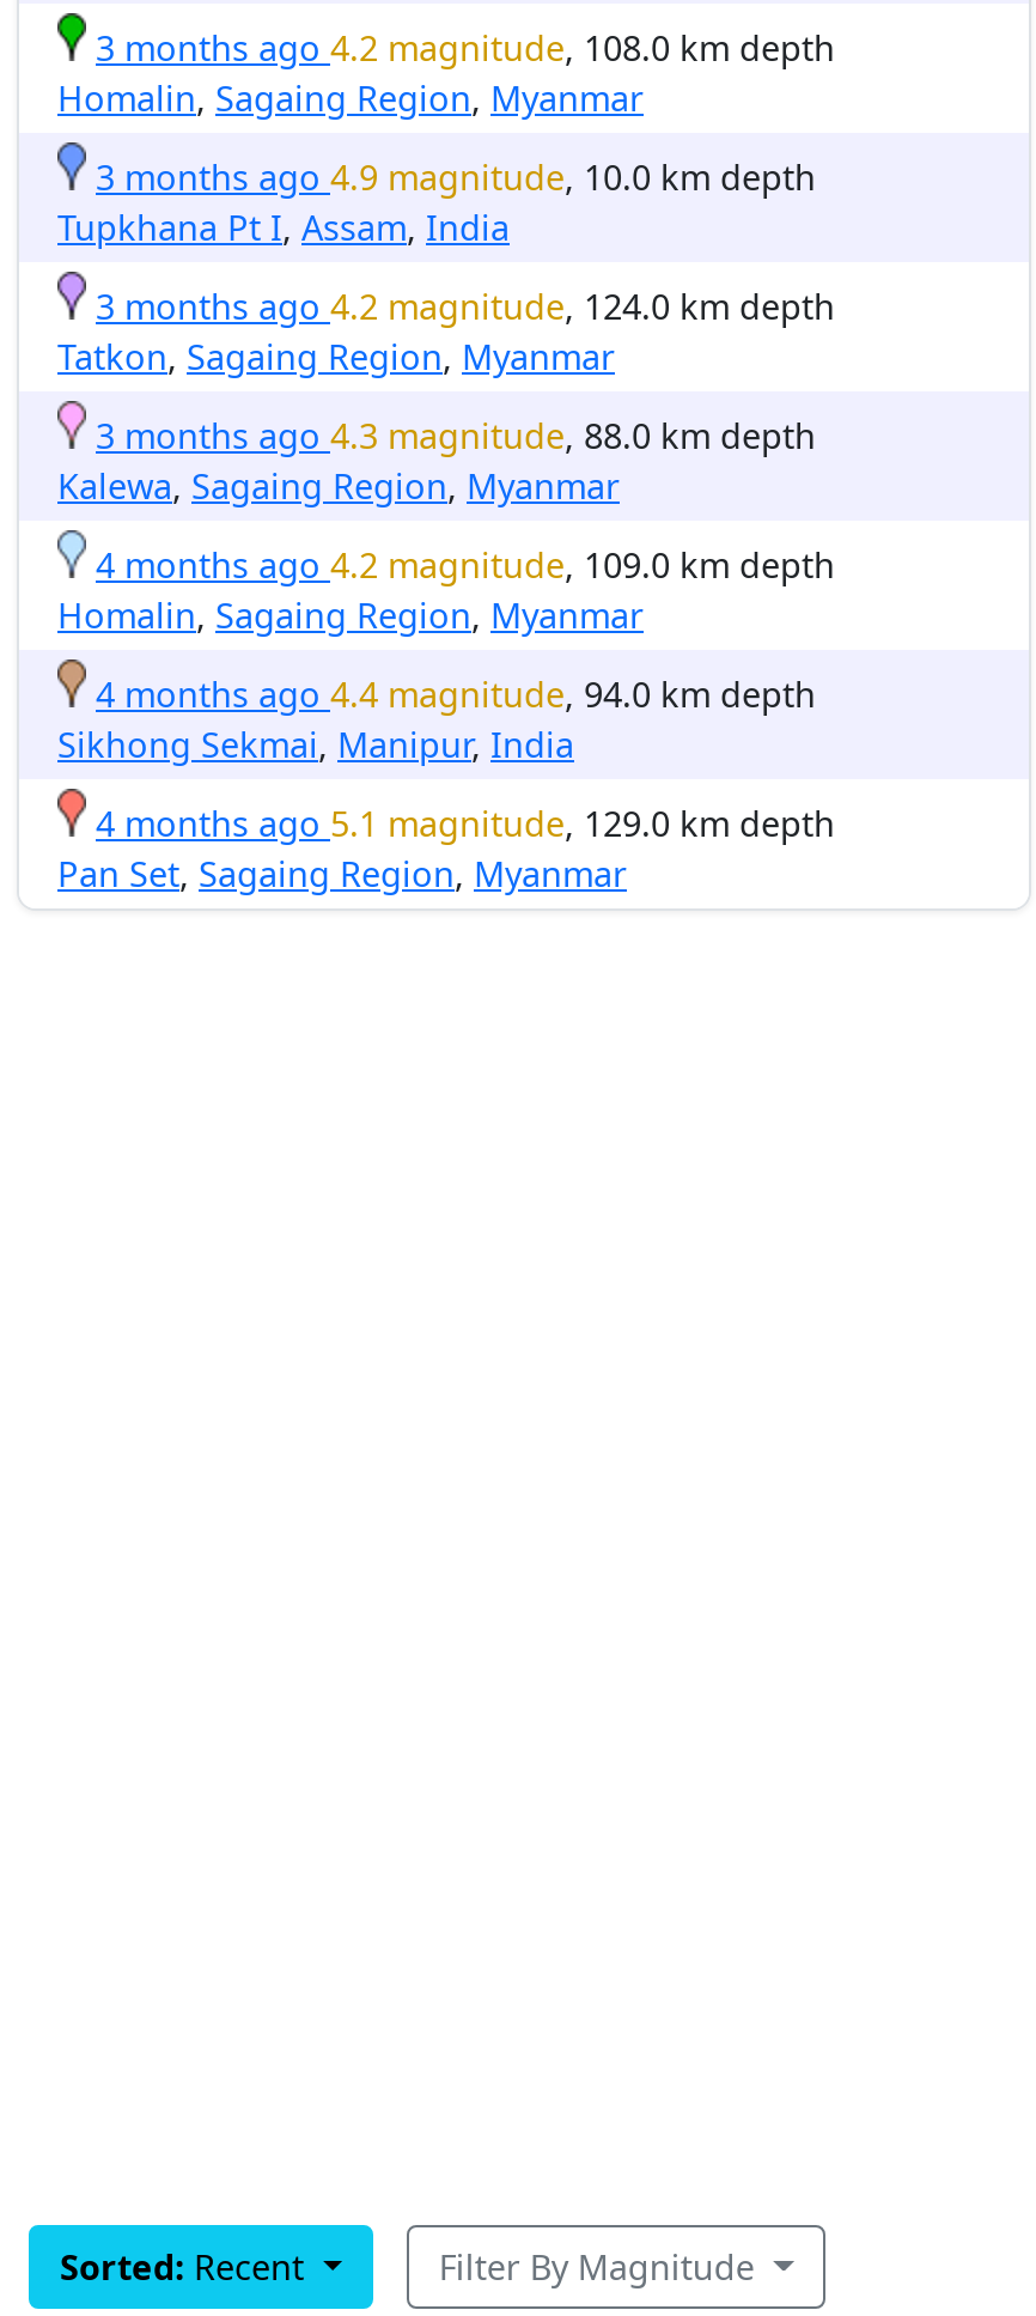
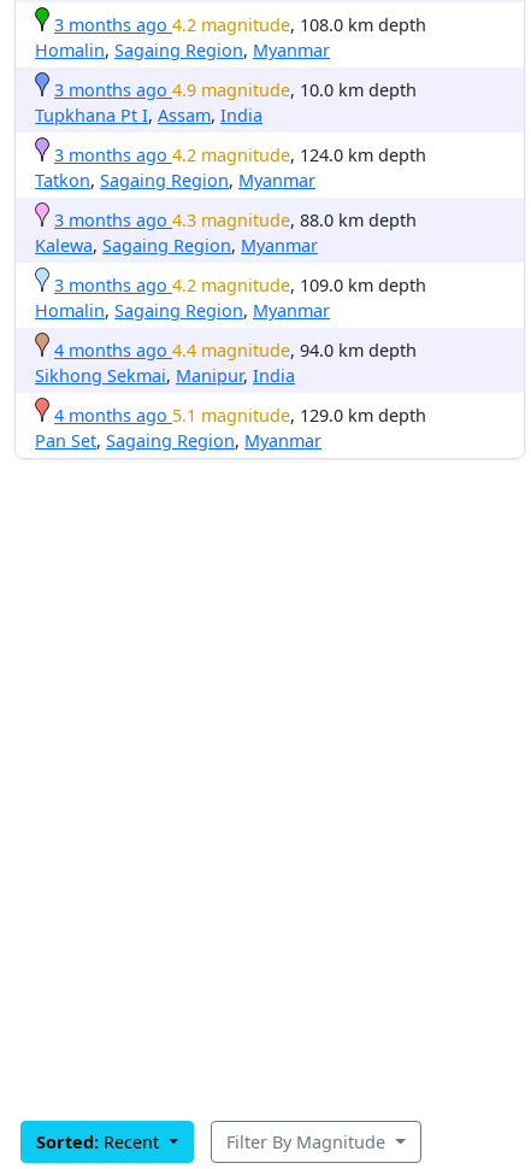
[96,541,835,587] 4 months ago 4.2 magnitude, 109.0 km depth -> [54,273,426,296] 3 months ago 4.2 magnitude, 109.0 km depth

